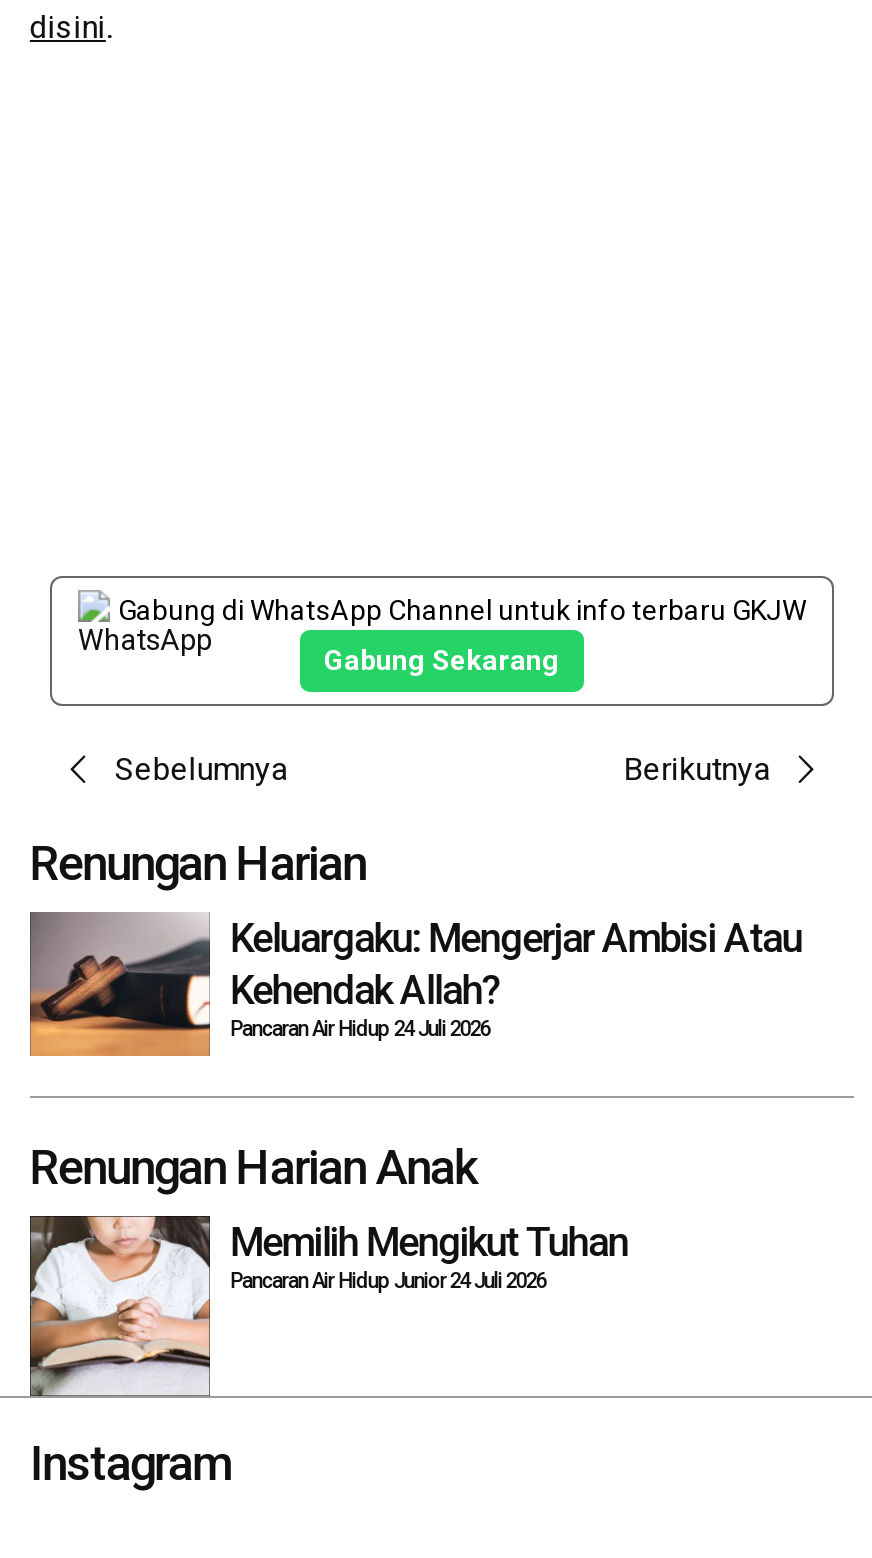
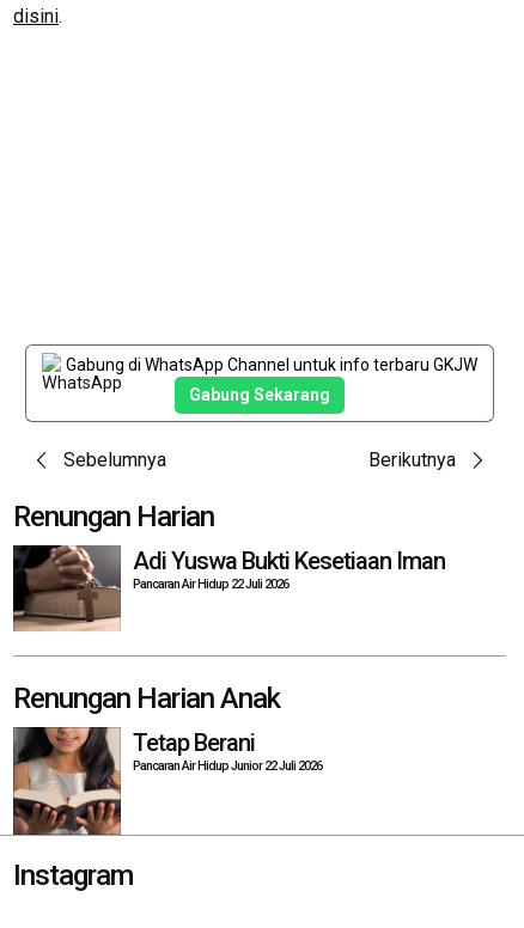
[28,910,802,1056] [image] | Keluargaku: Mengerjar Ambisi Atau | Kehendak Allah? | Pancaran Air Hidup 24 Juli 2026 -> [12,544,445,631] [image] | Adi Yuswa Bukti Kesetiaan Iman | Pancaran Air Hidup 22 Juli 2026
[30,1216,628,1398] [image] | Memilih Mengikut Tuhan | Pancaran Air Hidup Junior 24 Juli 2026 -> [13,727,322,836] [image] | Tetap Berani | Pancaran Air Hidup Junior 22 Juli 2026

